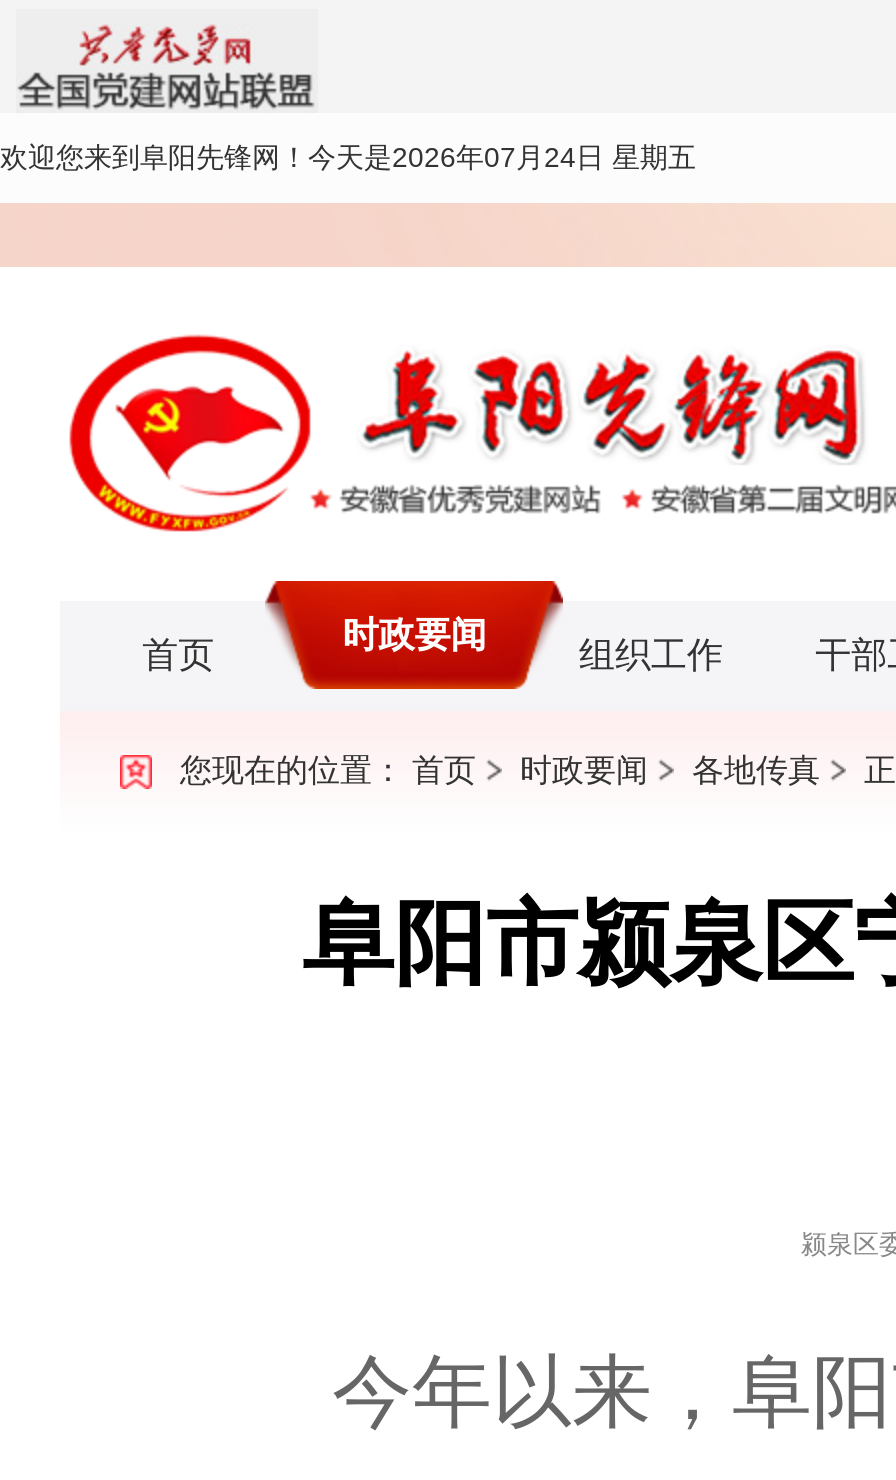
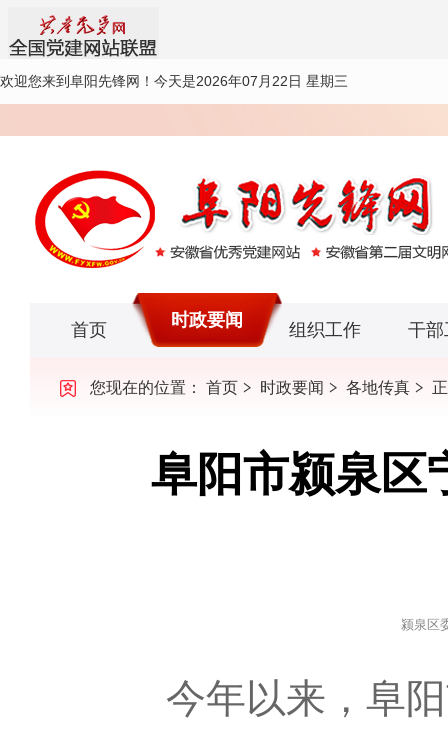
[0,141,696,173] 欢迎您来到阜阳先锋网！今天是2026年07月24日 星期五 -> [0,73,348,89] 欢迎您来到阜阳先锋网！今天是2026年07月22日 星期三

